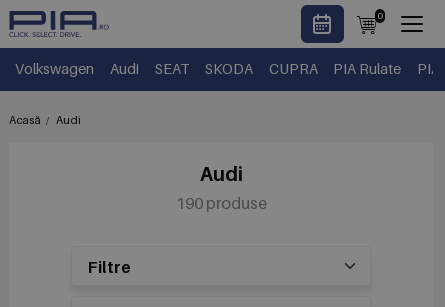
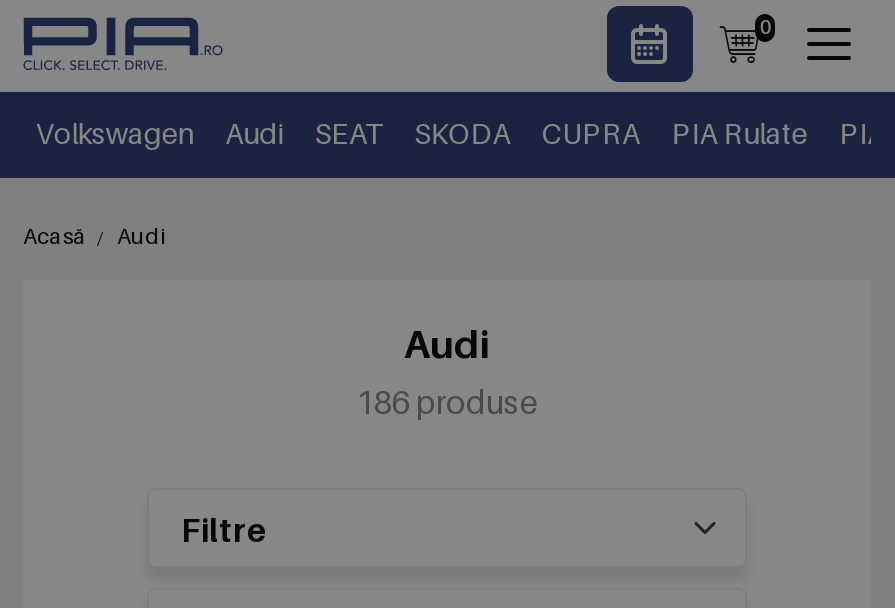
[175,193,266,213] 190 produse -> [356,382,538,422] 186 produse

